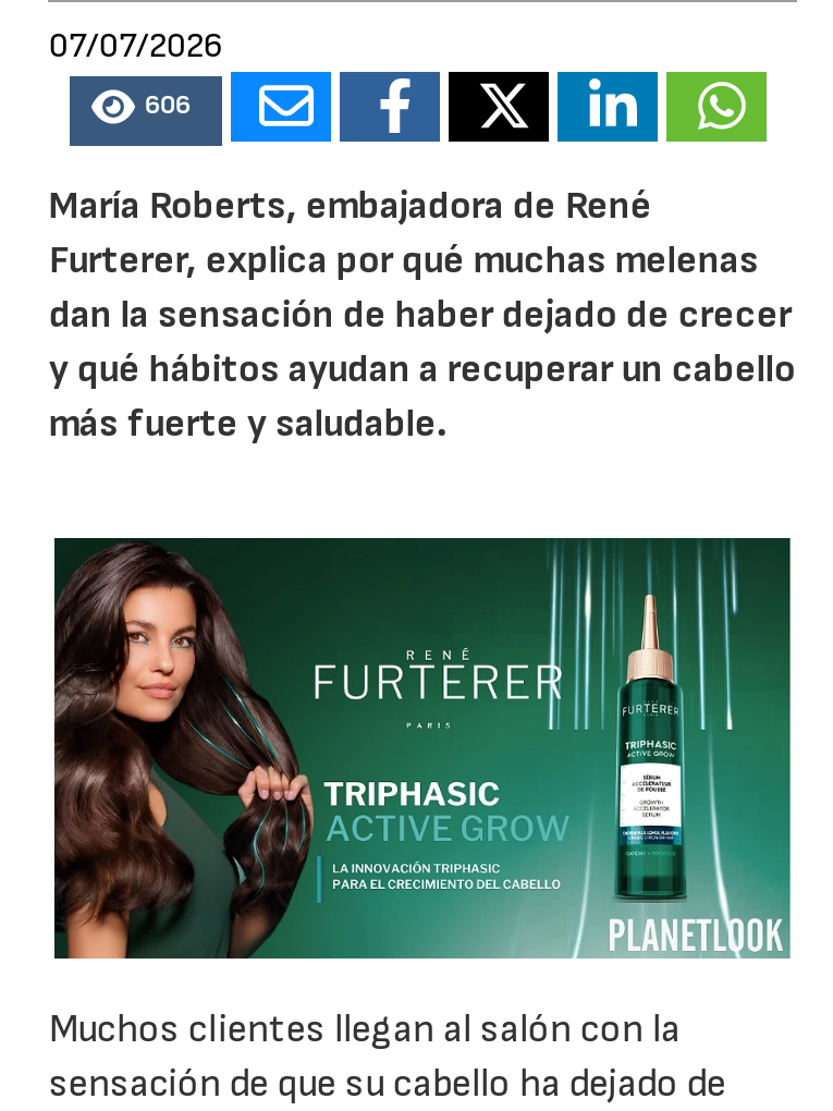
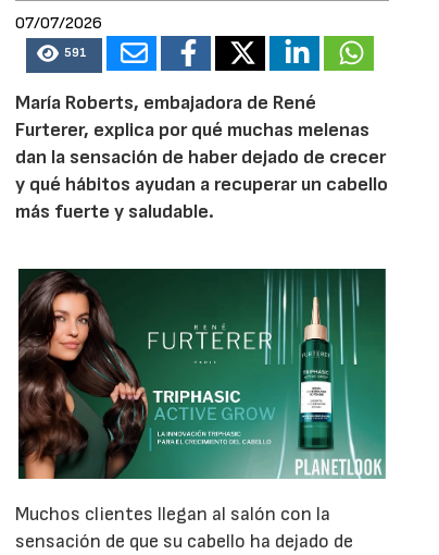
[145,90,191,123] 606 -> [64,45,86,61] 591

